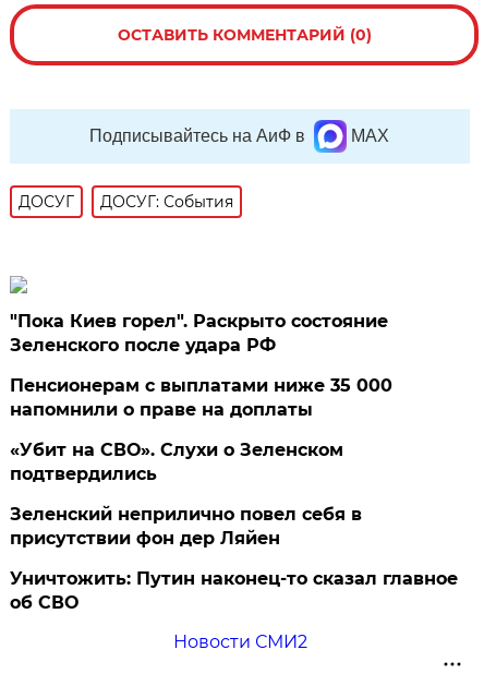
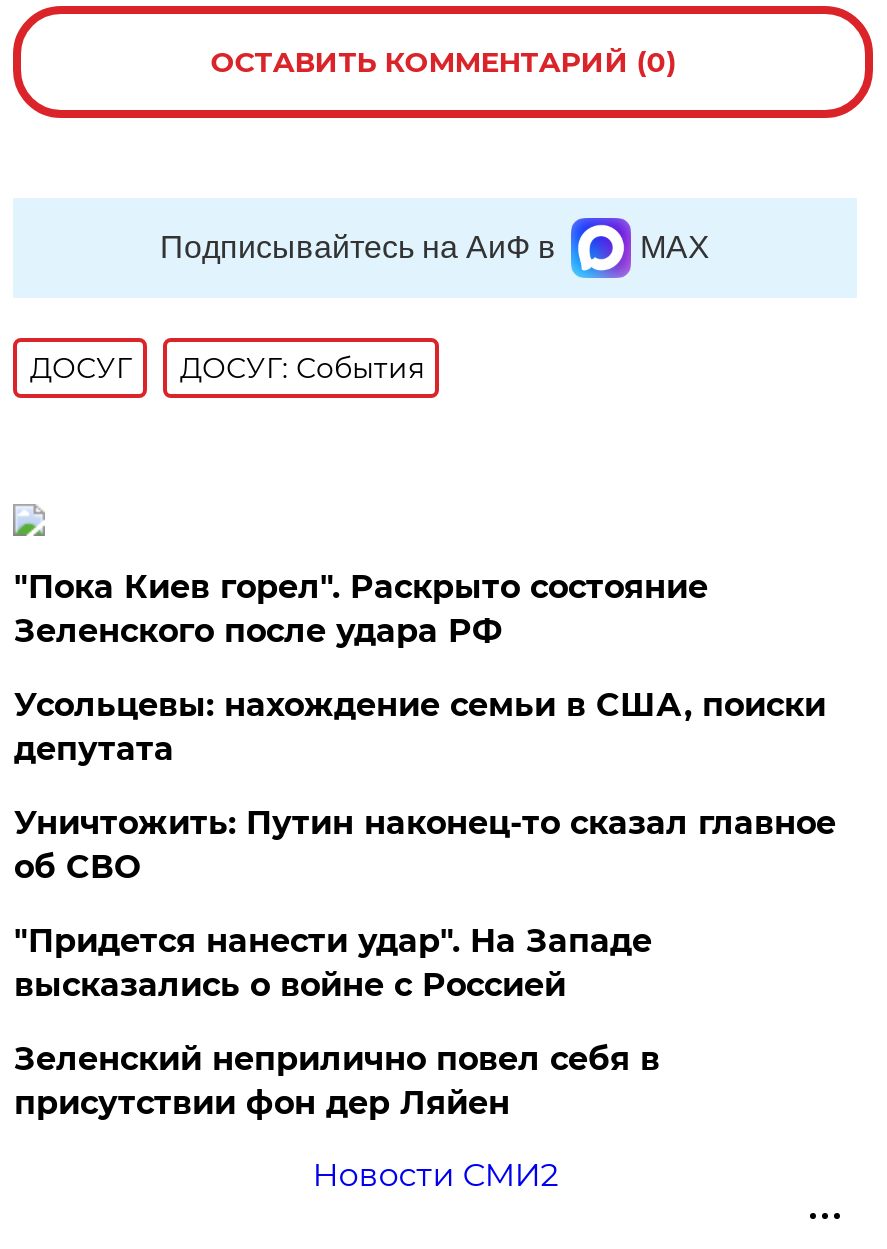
[10,375,393,484] Пенсионерам с выплатами ниже 35 000 | напомнили о праве на доплаты | «Убит на СВО». Слухи о Зеленском | подтвердились -> [14,686,826,1004] Усольцевы: нахождение семьи в США, поиски | депутата | "Придется нанести удар". На Западе | высказались о войне с Россией
moved [10,504,362,549] -> [14,1040,660,1122]: Зеленский неприлично повел cебя в | присутствии фон дер Ляйен
moved [10,568,458,613] -> [14,804,836,886]: Уничтожить: Путин наконец-то сказал главное | об СВО

